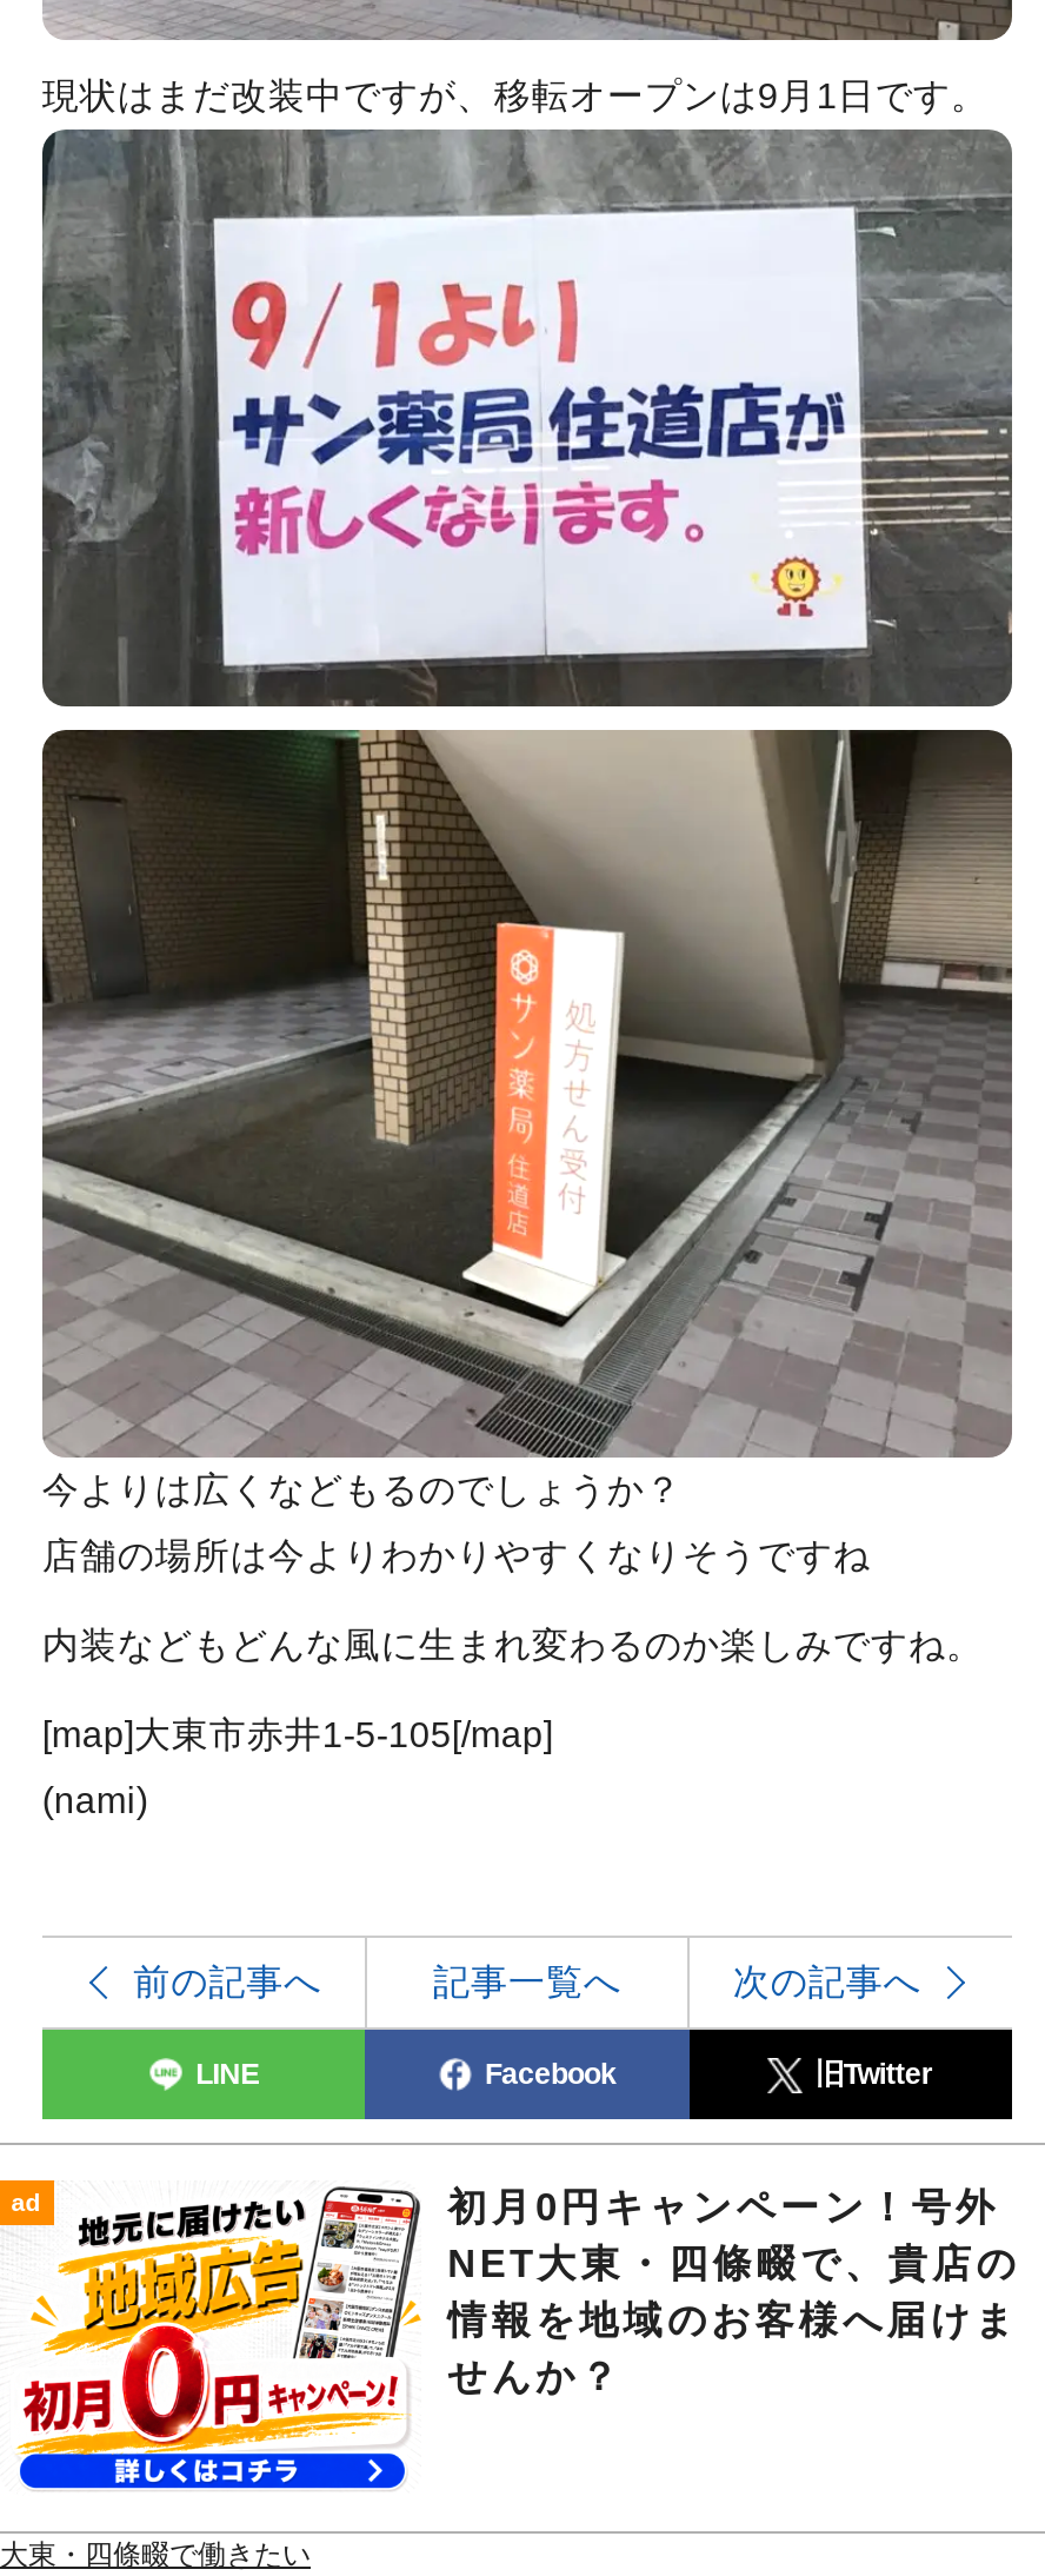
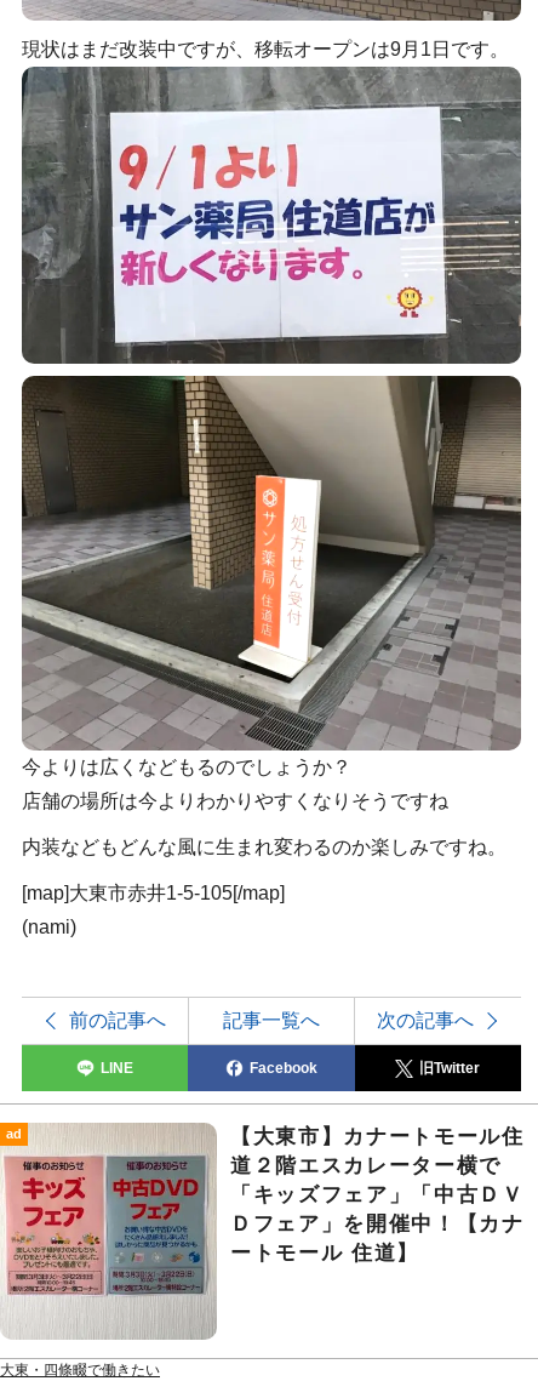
[12,2183,1020,2494] [image] | 初月0円キャンペーン！号外 | NET大東・四條畷で、貴店の | 情報を地域のお客様へ届けま | せんか？ -> [4,1123,524,1340] [image] | 【大東市】カナートモール住 | 道２階エスカレーター横で | 「キッズフェア」「中古ＤＶ | Ｄフェア」を開催中！【カナ | ートモール 住道】

